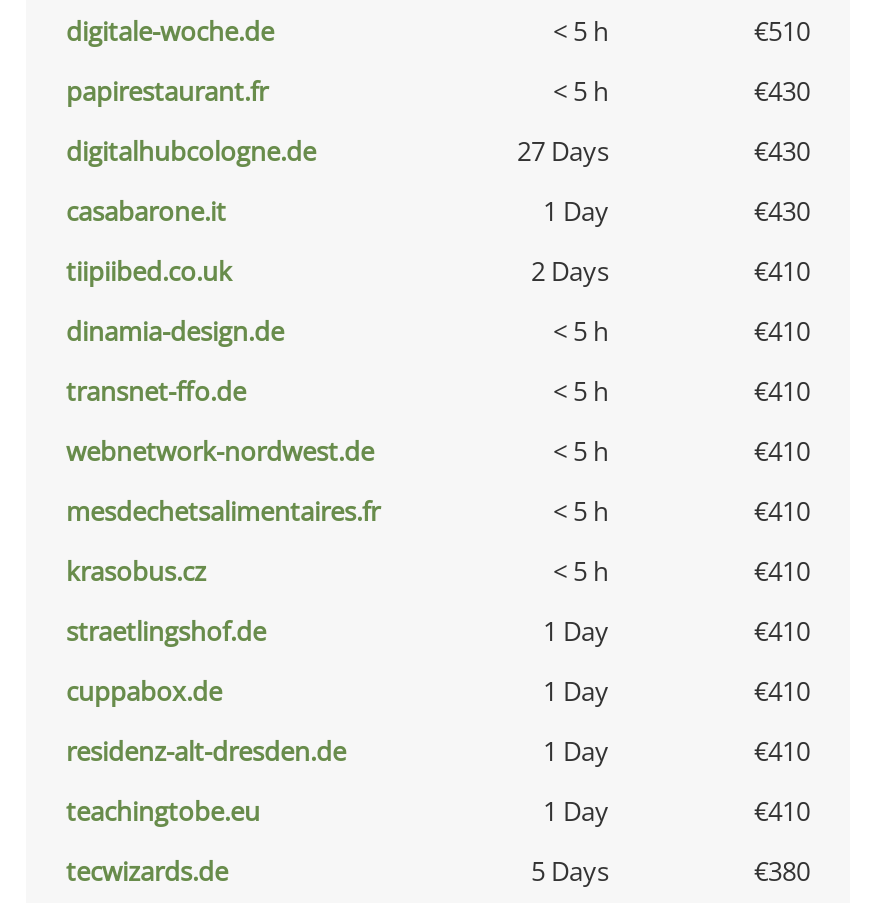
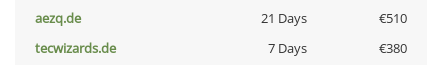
[66,13,609,49] digitale-woche.de | < 5 h -> [35,9,306,27] aezq.de | 21 Days
[66,73,810,829] papirestaurant.fr | < 5 h | €430 | digitalhubcologne.de | 27 Days | €430 | casabarone.it | 1 Day | €430 | tiipiibed.co.uk | 2 Days | €410 | dinamia-design.de | < 5 h | €410 | transnet-ffo.de | < 5 h | €410 | webnetwork-nordwest.de | < 5 h | €410 | mesdechetsalimentaires.fr | < 5 h | €410 | krasobus.cz | < 5 h | €410 | straetlingshof.de | 1 Day | €410 | cuppabox.de | 1 Day | €410 | residenz-alt-dresden.de | 1 Day | €410 | teachingtobe.eu | 1 Day | €410 -> none
[531,853,609,889] 5 Days -> [267,39,306,57] 7 Days

